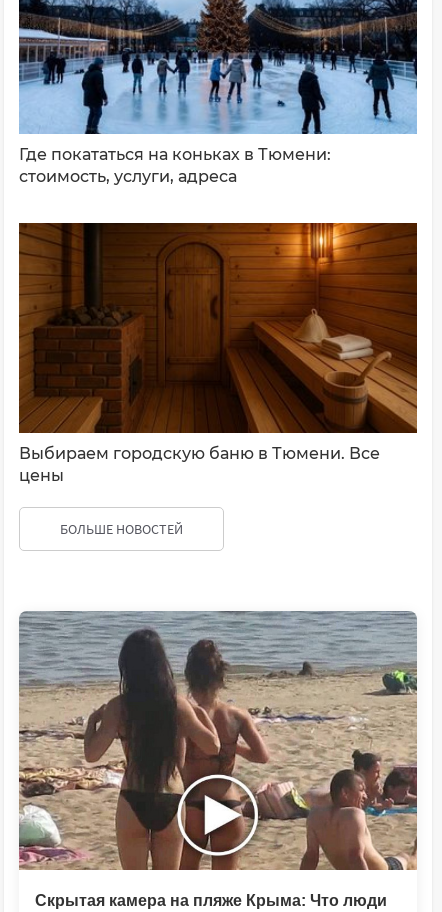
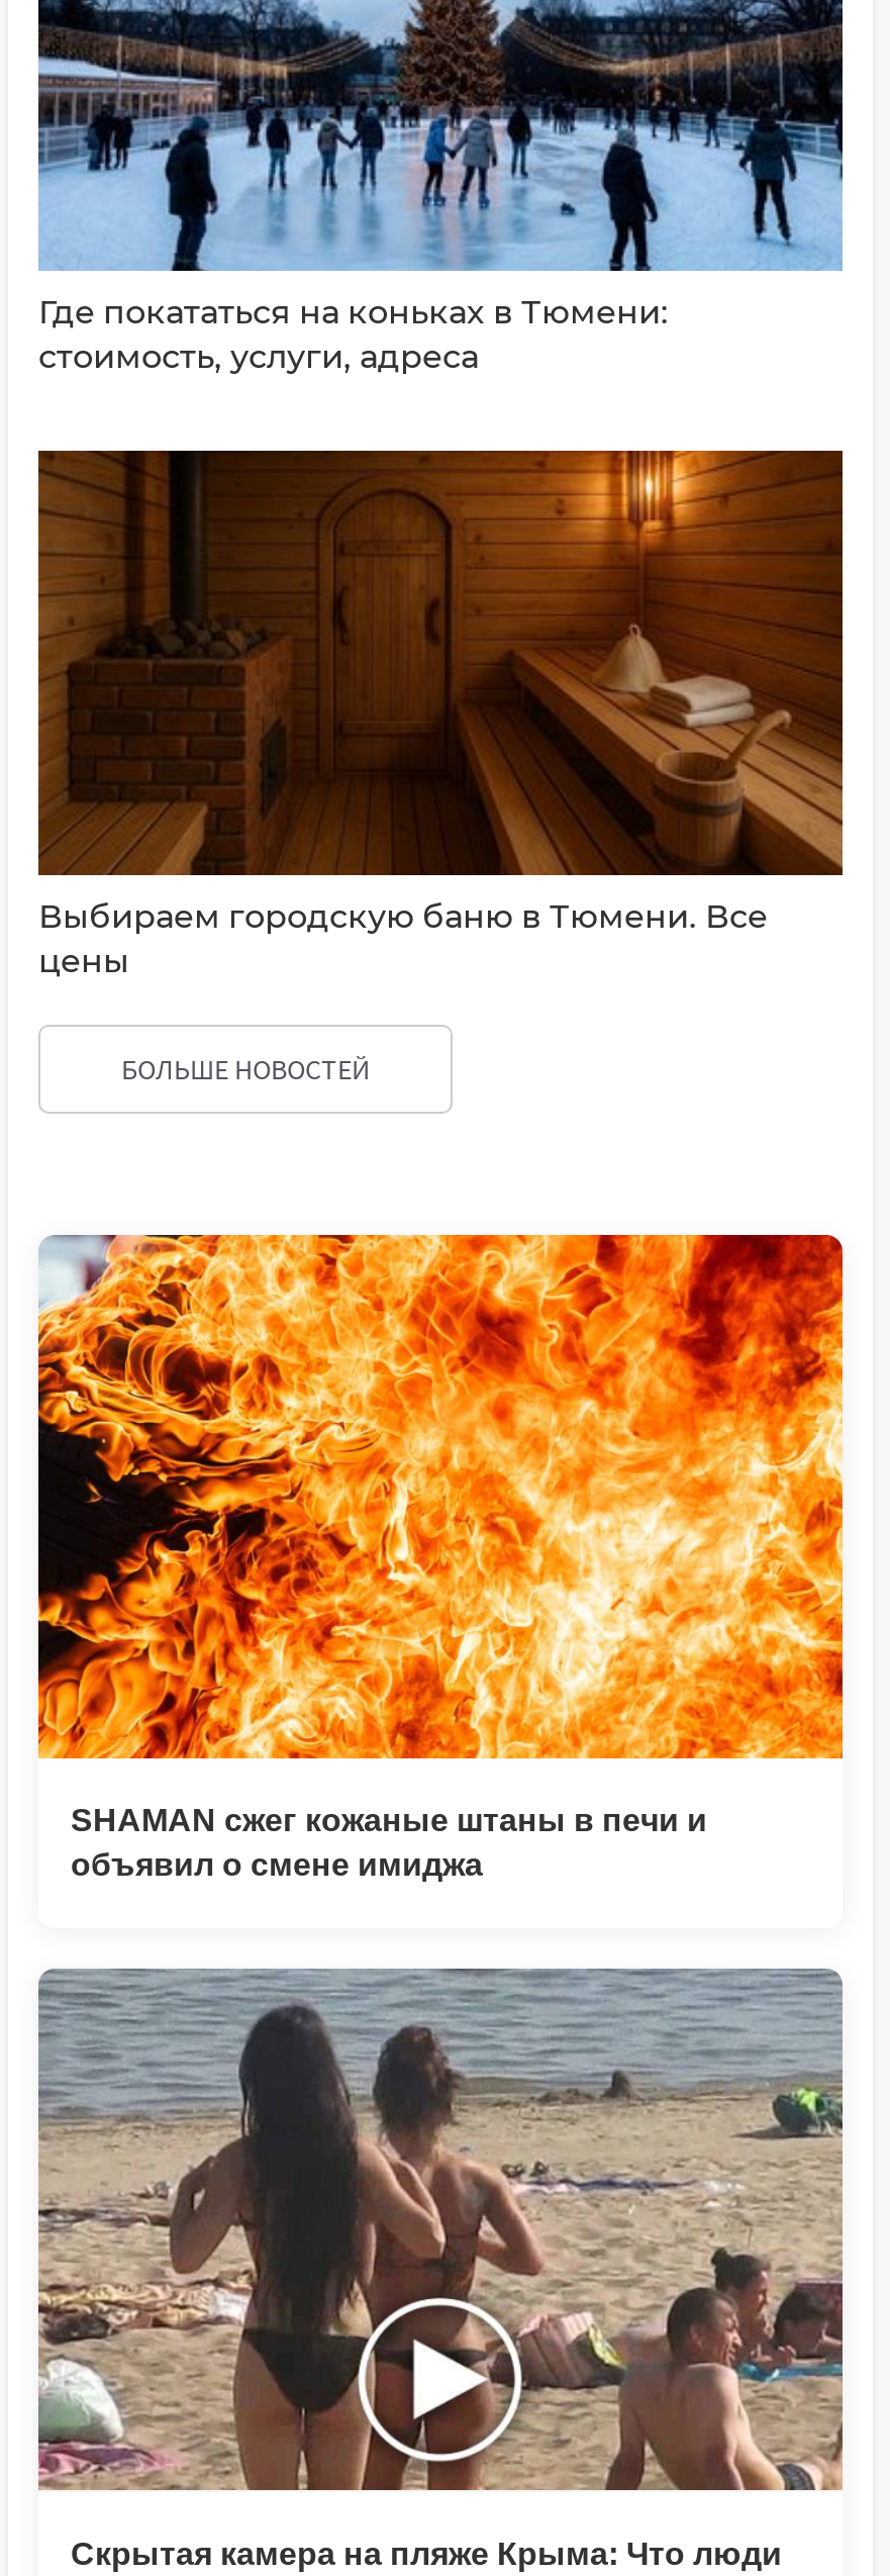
none -> [36,1233,845,1882] [image] | SHAMAN сжег кожаные штаны в печи и | объявил о смене имиджа

